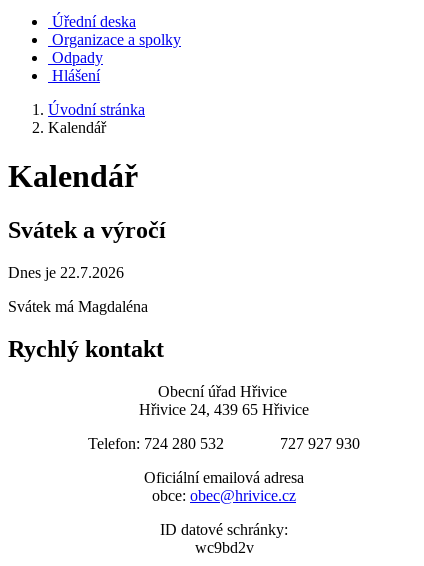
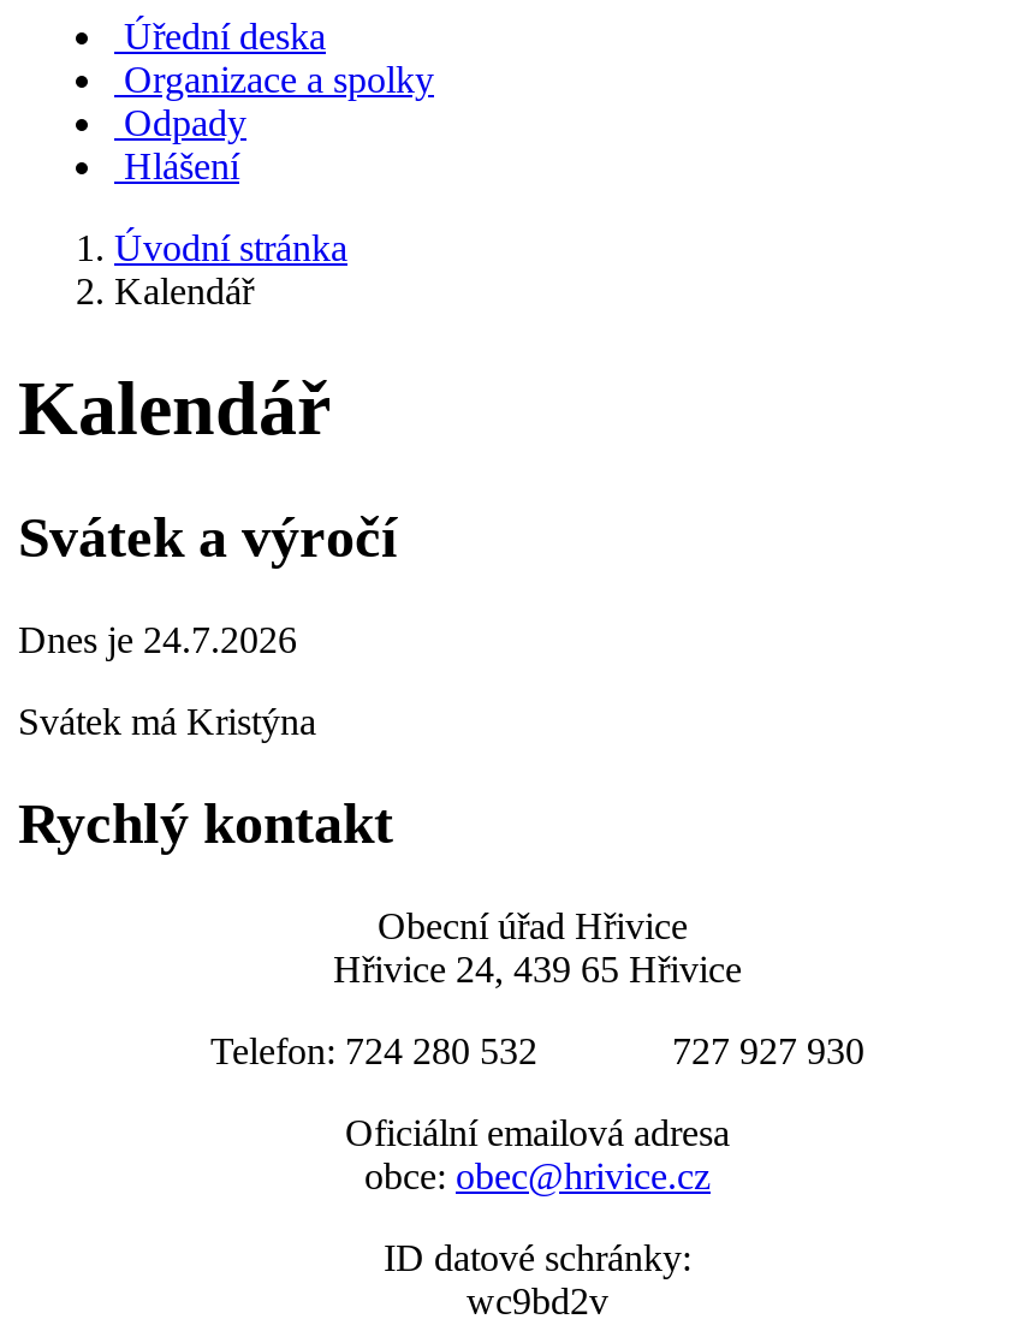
[8,264,124,281] Dnes je 22.7.2026 -> [18,619,297,660] Dnes je 24.7.2026
[8,298,148,315] Svátek má Magdaléna -> [18,700,316,741] Svátek má Kristýna

